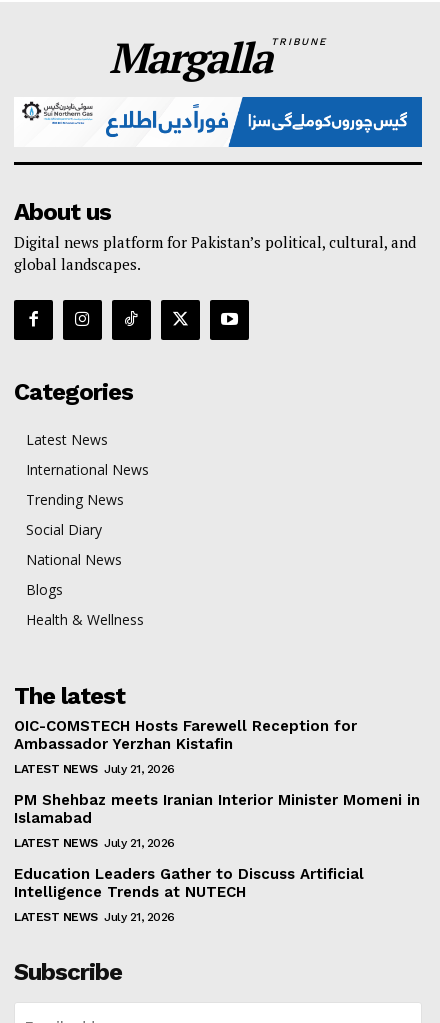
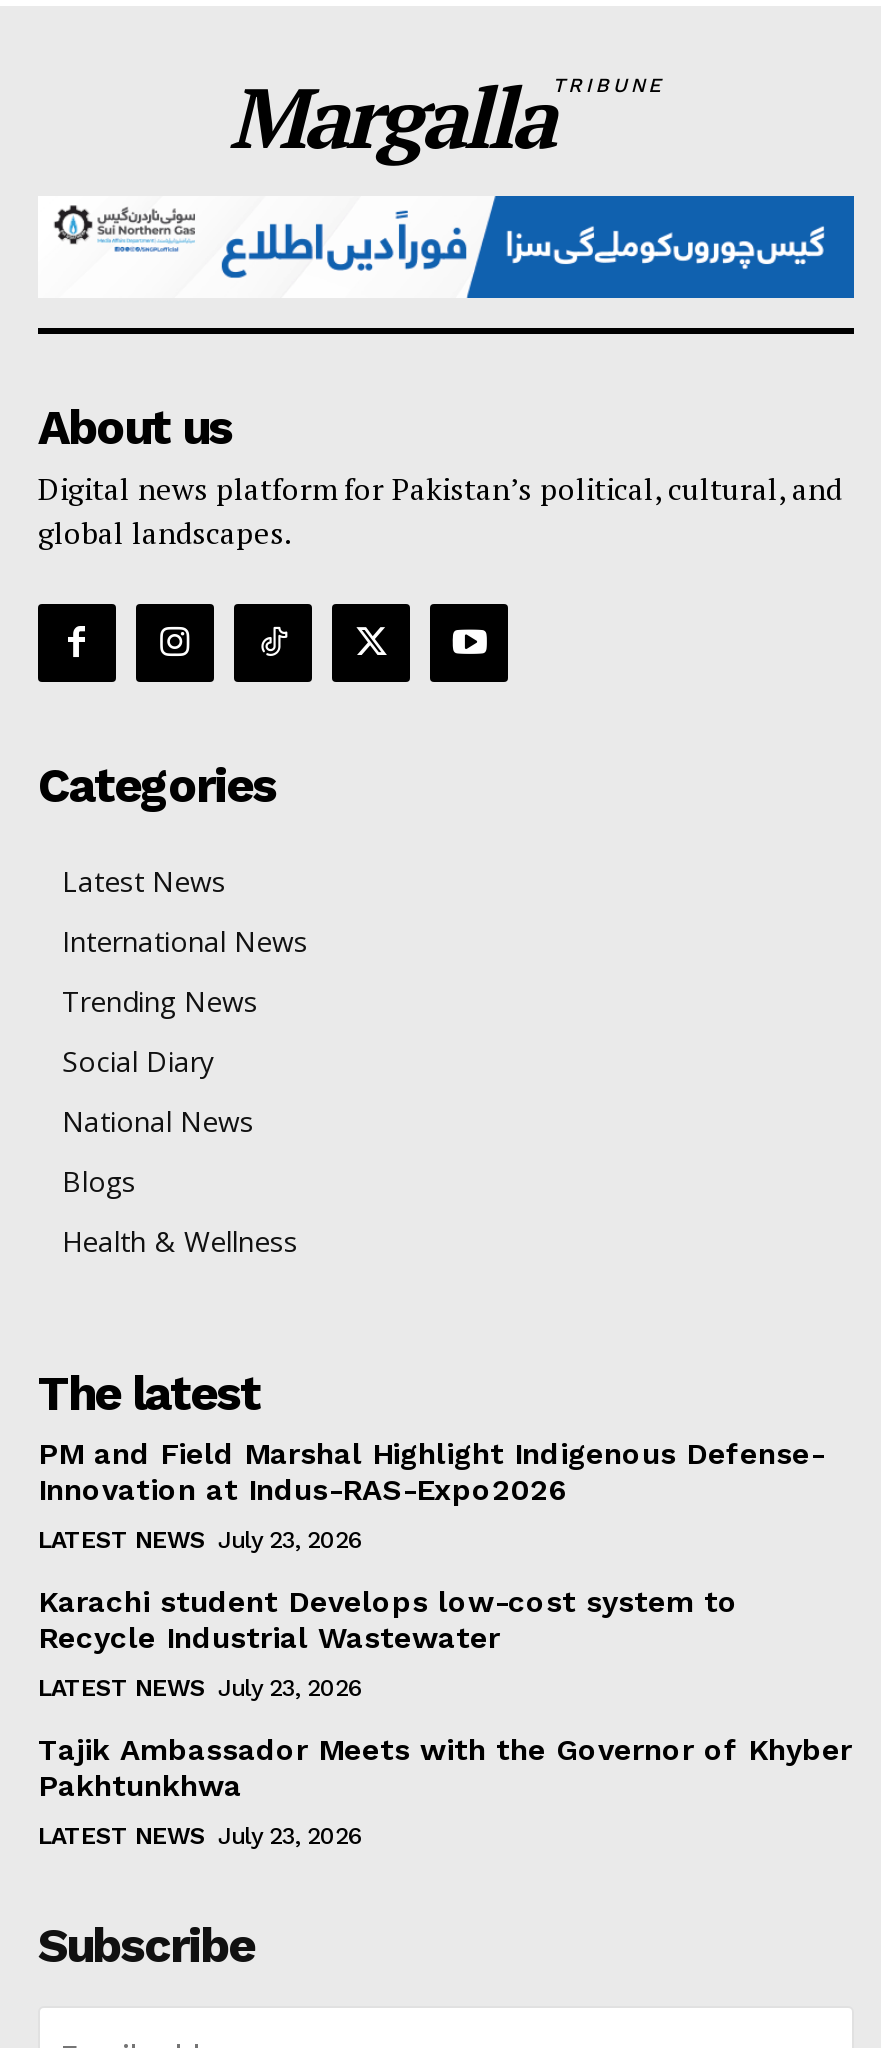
[14,716,357,752] OIC-COMSTECH Hosts Farewell Reception for | Ambassador Yerzhan Kistafin -> [38,1435,824,1507] PM and Field Marshal Highlight Indigenous Defense- | Innovation at Indus-RAS-Expo2026
[14,761,174,775] LATEST NEWS July 21, 2026 -> [38,1525,363,1553] LATEST NEWS July 23, 2026
[14,790,420,826] PM Shehbaz meets Iranian Interior Minister Momeni in | Islamabad -> [38,1583,738,1655] Karachi student Develops low-cost system to | Recycle Industrial Wastewater
[14,835,174,849] LATEST NEWS July 21, 2026 -> [38,1673,363,1701] LATEST NEWS July 23, 2026
[14,864,364,900] Education Leaders Gather to Discuss Artificial | Intelligence Trends at NUTECH -> [38,1731,852,1803] Tajik Ambassador Meets with the Governor of Khyber | Pakhtunkhwa
[14,909,174,923] LATEST NEWS July 21, 2026 -> [38,1821,363,1849] LATEST NEWS July 23, 2026

